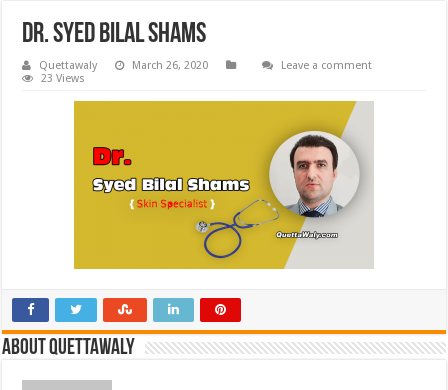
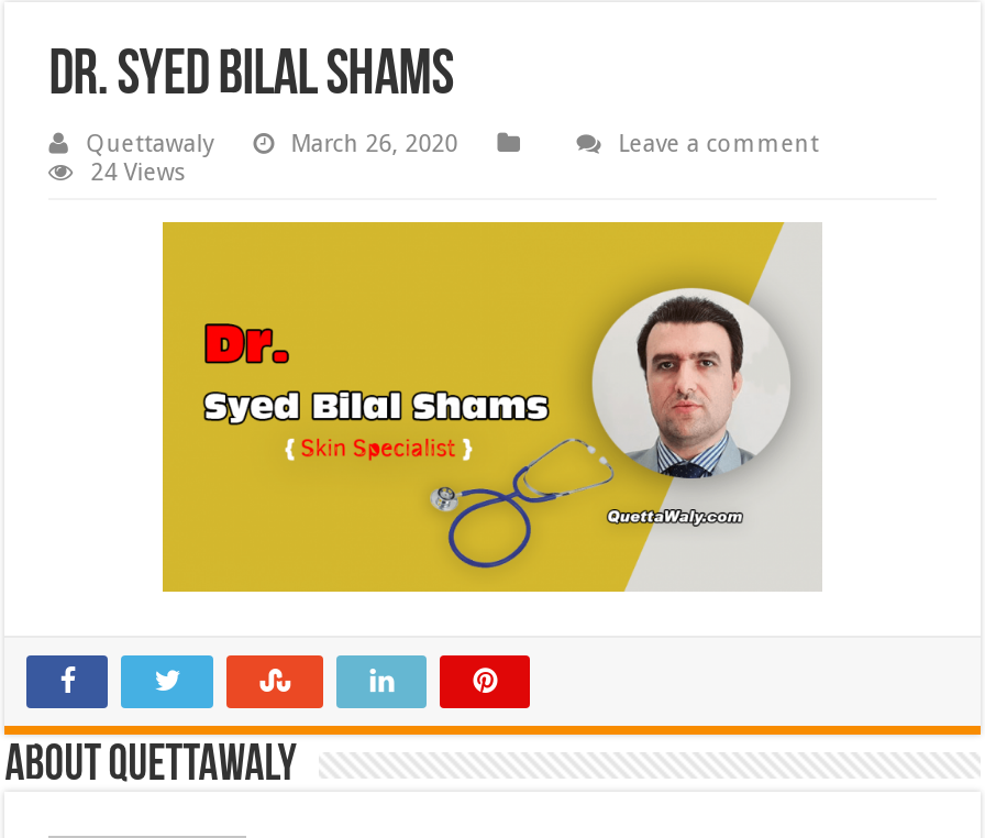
[41,72,85,85] 23 Views -> [91,159,187,188] 24 Views

